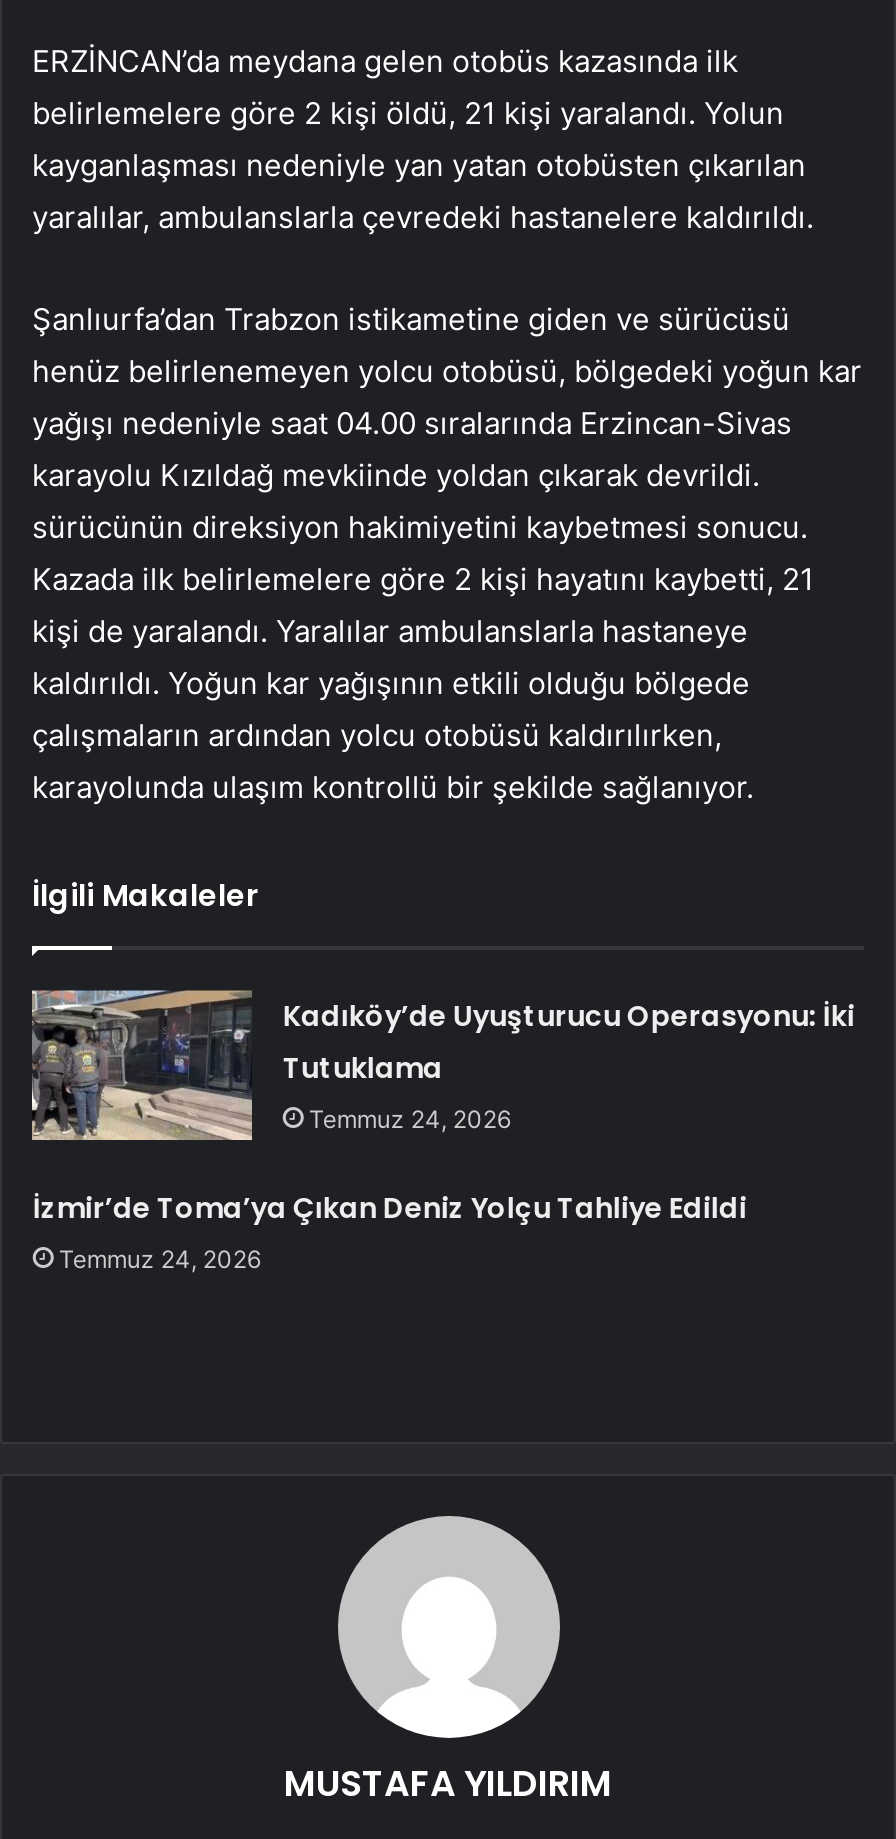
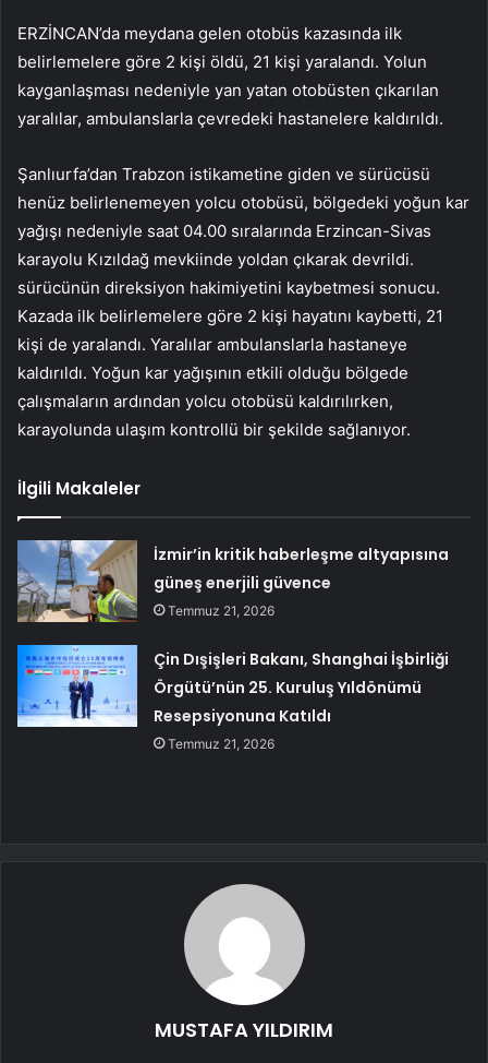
[32,988,855,1142] [image] | Kadıköy’de Uyuşturucu Operasyonu: İki | Tutuklama | Temmuz 24, 2026 -> [17,539,449,622] [image] | İzmir’in kritik haberleşme altyapısına | güneş enerjili güvence | Temmuz 21, 2026
[33,1187,747,1273] İzmir’de Toma’ya Çıkan Deniz Yolçu Tahliye Edildi | Temmuz 24, 2026 -> [154,648,449,752] Çin Dışişleri Bakanı, Shanghai İşbirliği | Örgütü’nün 25. Kuruluş Yıldönümü | Resepsiyonuna Katıldı | Temmuz 21, 2026

